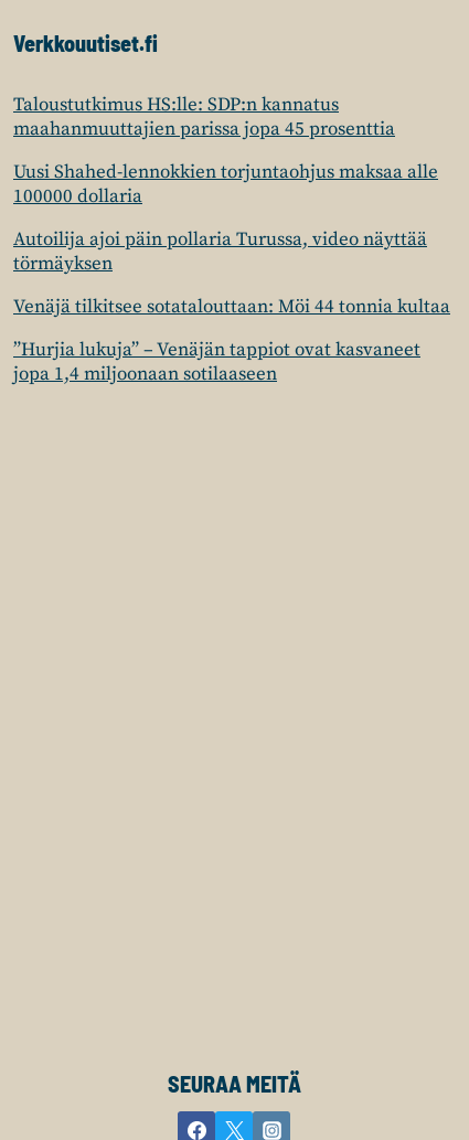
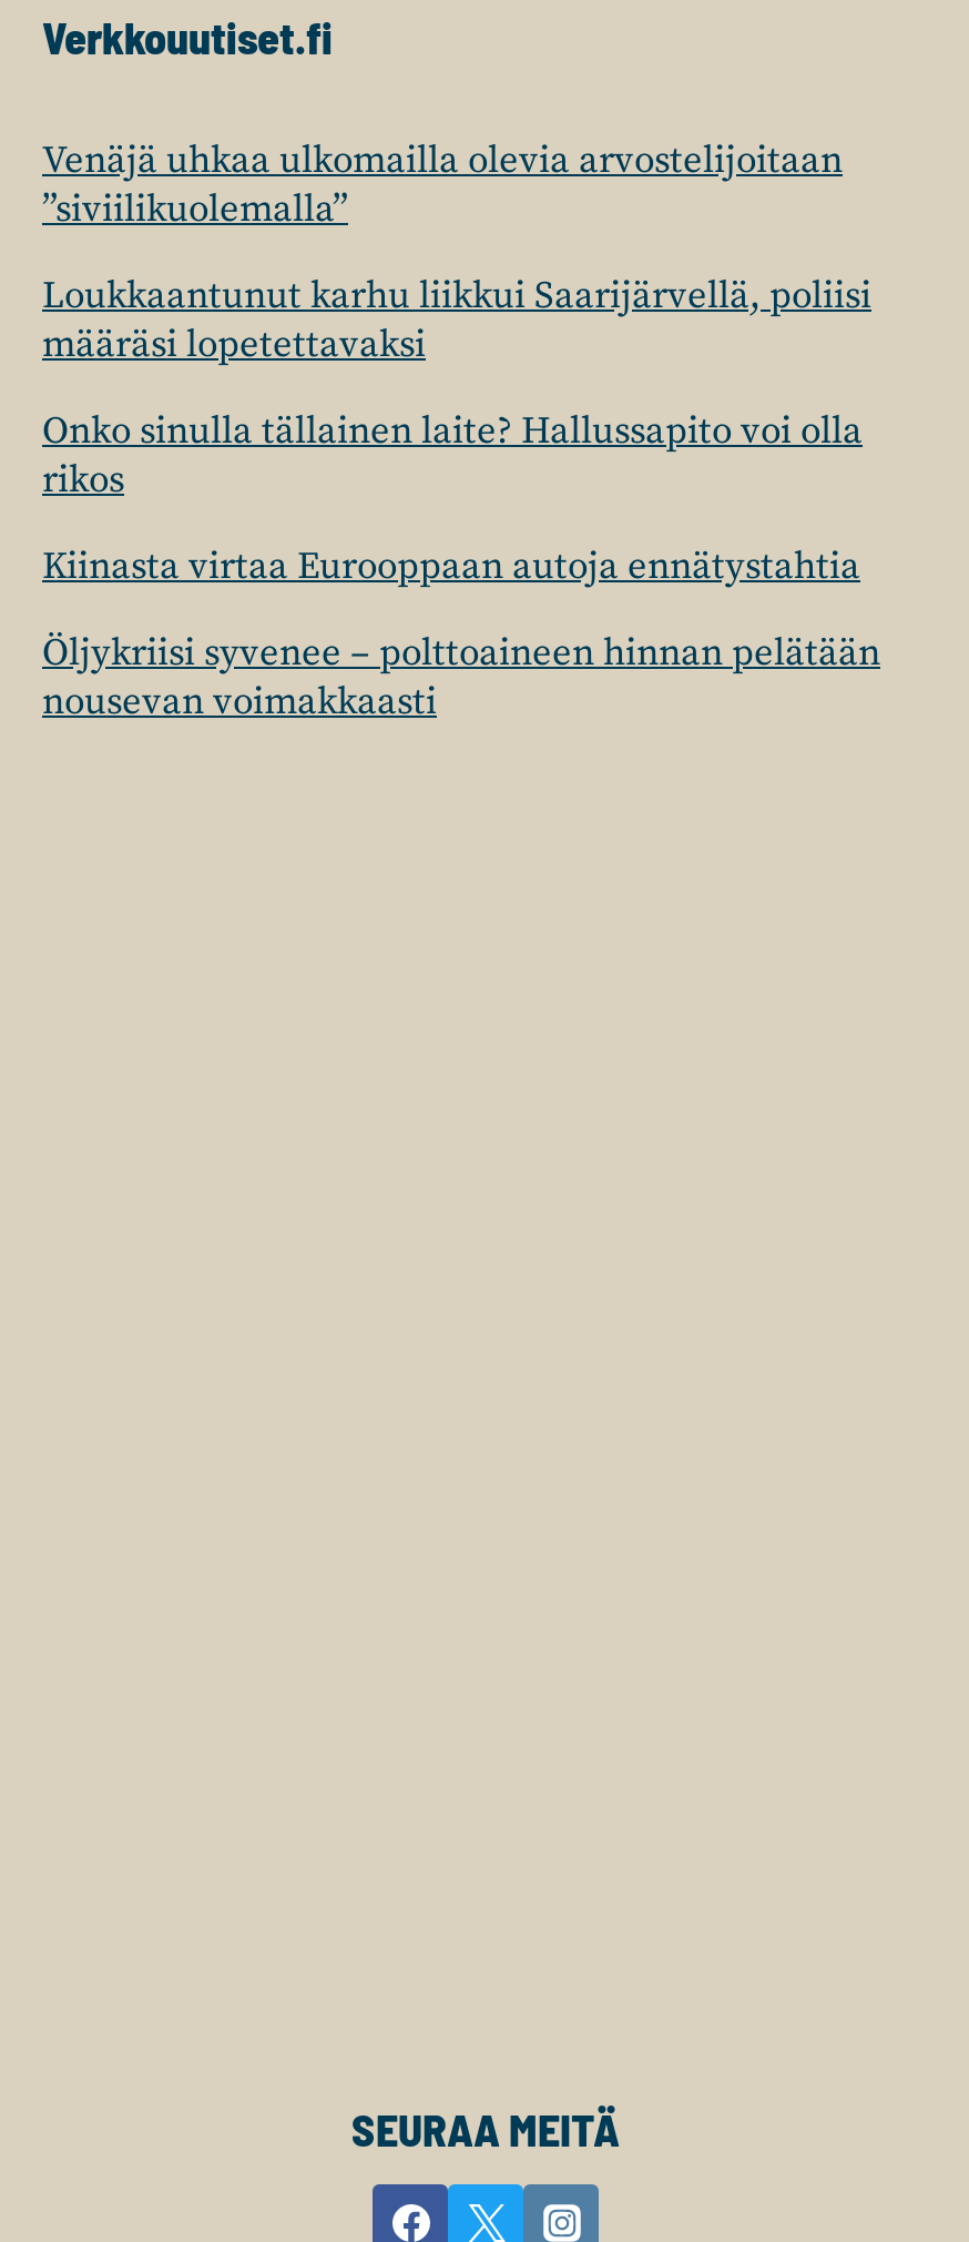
[13,93,395,142] Taloustutkimus HS:lle: SDP:n kannatus | maahanmuuttajien parissa jopa 45 prosenttia -> [42,137,843,235] Venäjä uhkaa ulkomailla olevia arvostelijoitaan | ”siviilikuolemalla”
[13,160,438,209] Uusi Shahed-lennokkien torjuntaohjus maksaa alle | 100000 dollaria -> [42,272,871,370] Loukkaantunut karhu liikkui Saarijärvellä, poliisi | määräsi lopetettavaksi
[13,228,427,276] Autoilija ajoi päin pollaria Turussa, video näyttää | törmäyksen -> [42,408,863,505] Onko sinulla tällainen laite? Hallussapito voi olla | rikos
[13,295,450,319] Venäjä tilkitsee sotatalouttaan: Möi 44 tonnia kultaa -> [42,543,860,592] Kiinasta virtaa Eurooppaan autoja ennätystahtia
[13,338,420,387] ”Hurjia lukuja” – Venäjän tappiot ovat kasvaneet | jopa 1,4 miljoonaan sotilaaseen -> [42,630,880,727] Öljykriisi syvenee – polttoaineen hinnan pelätään | nousevan voimakkaasti

